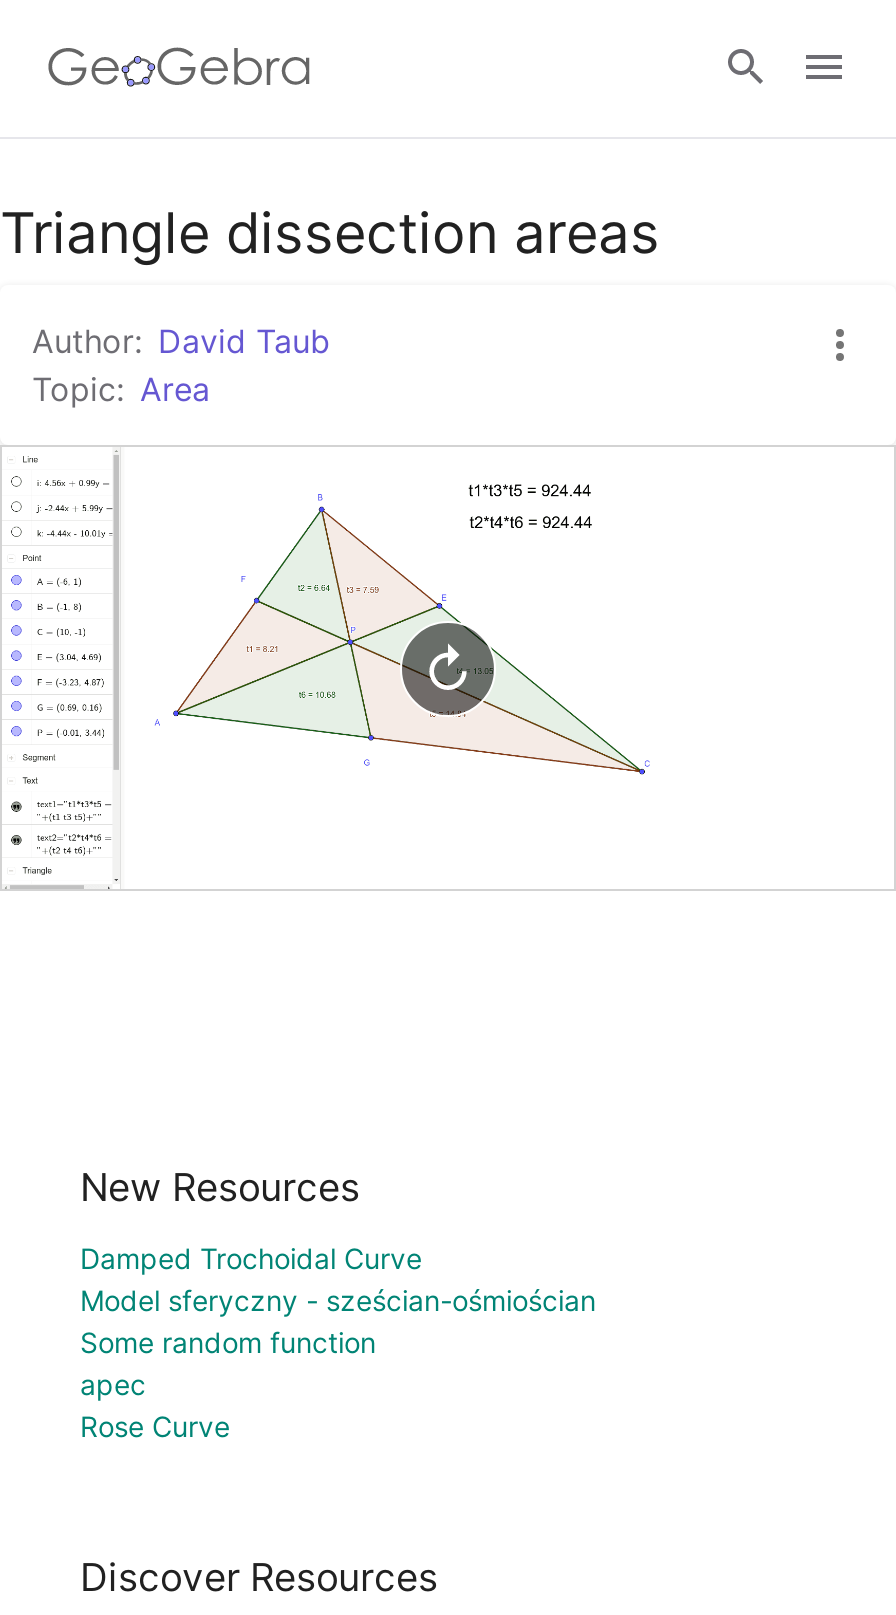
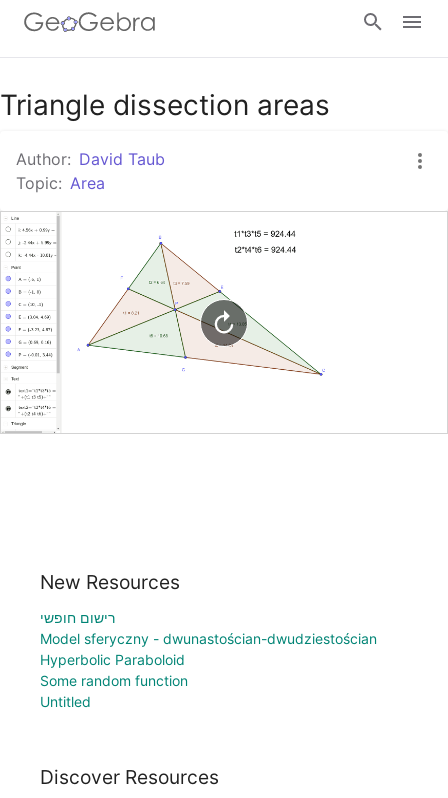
[80,1241,596,1317] Damped Trochoidal Curve | Model sferyczny - sześcian-ośmiościan -> [40,609,377,668] רישום חופשי | Model sferyczny - dwunastościan-dwudziestościan | Hyperbolic Paraboloid
moved [80,1325,376,1359] -> [40,672,188,689]: Some random function
[80,1367,230,1443] apec | Rose Curve -> [40,693,91,710] Untitled

